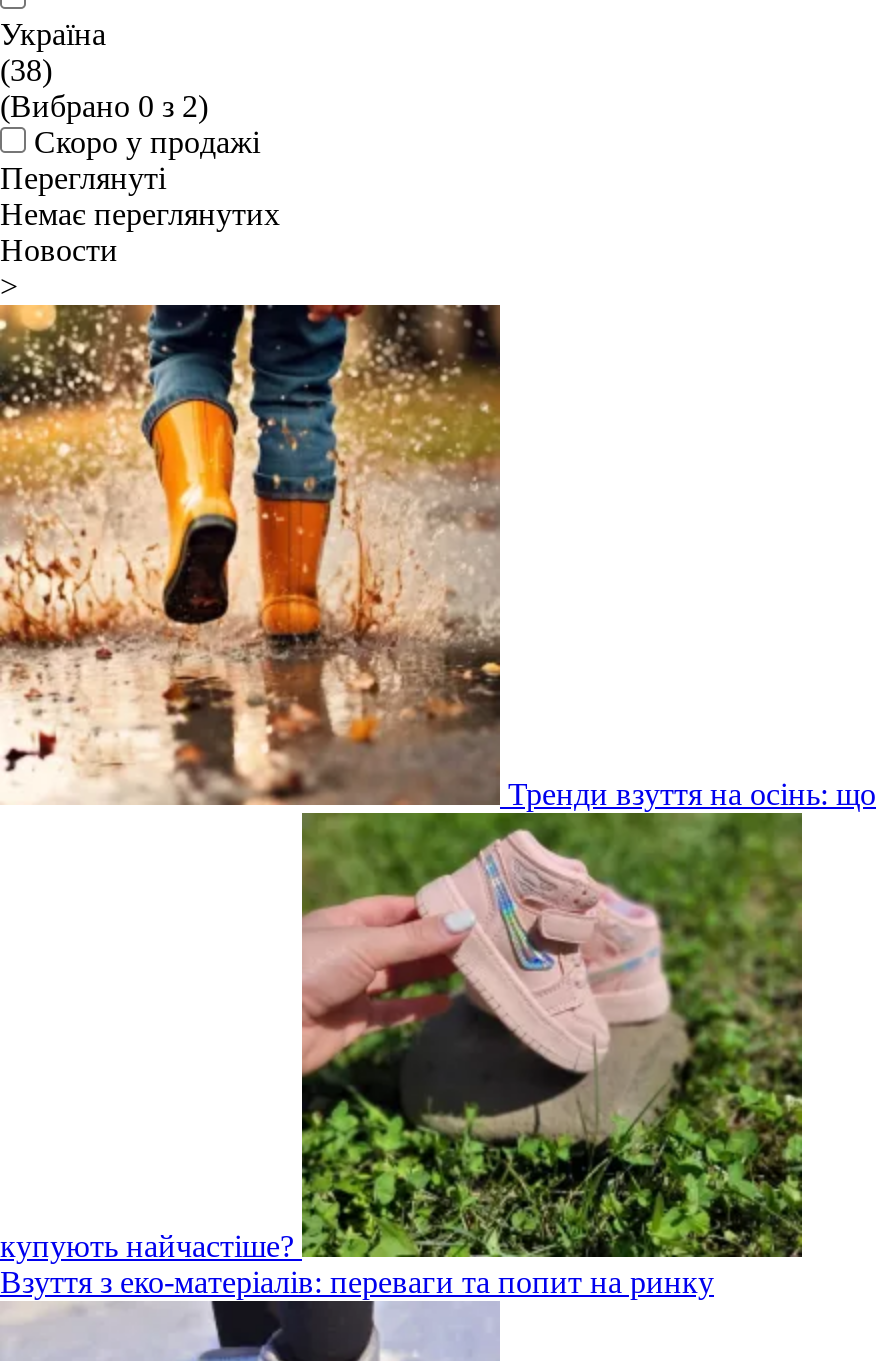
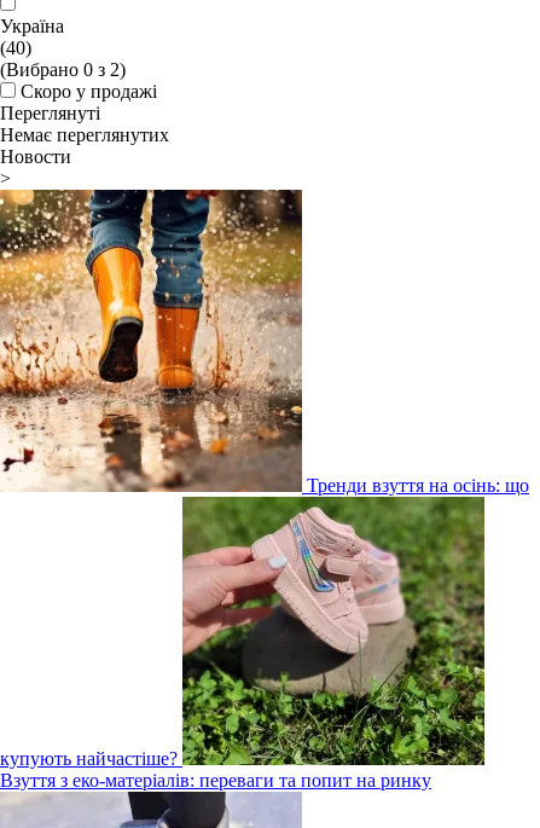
[0,53,52,87] (38) -> [0,37,31,58] (40)

